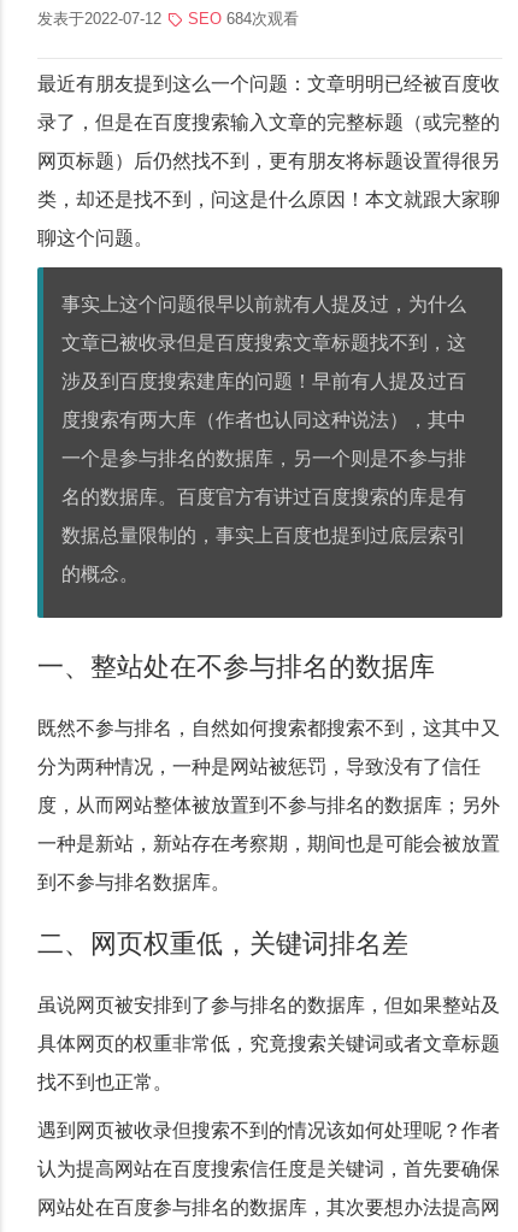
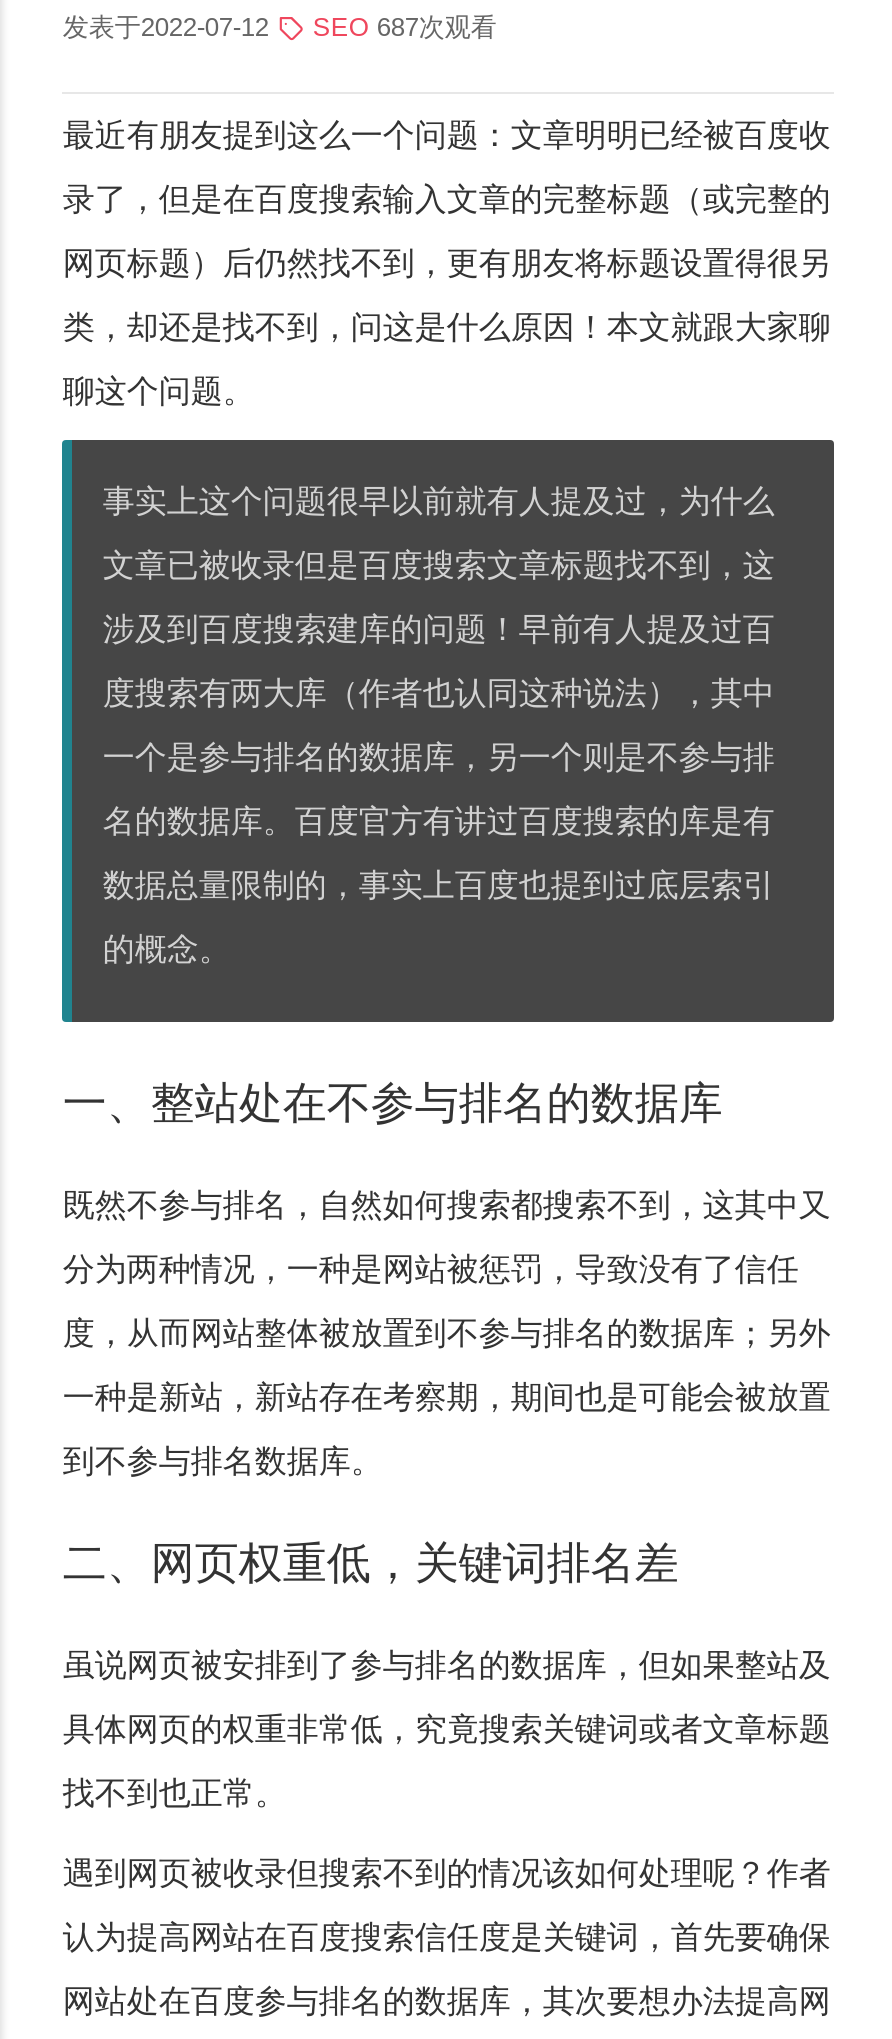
[38,10,299,28] 发表于2022-07-12 SEO 684次观看 -> [63,13,497,43] 发表于2022-07-12 SEO 687次观看

